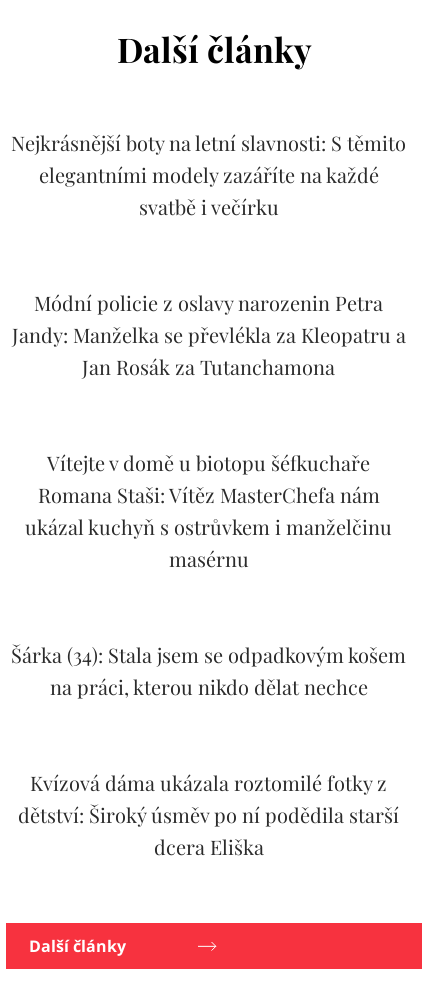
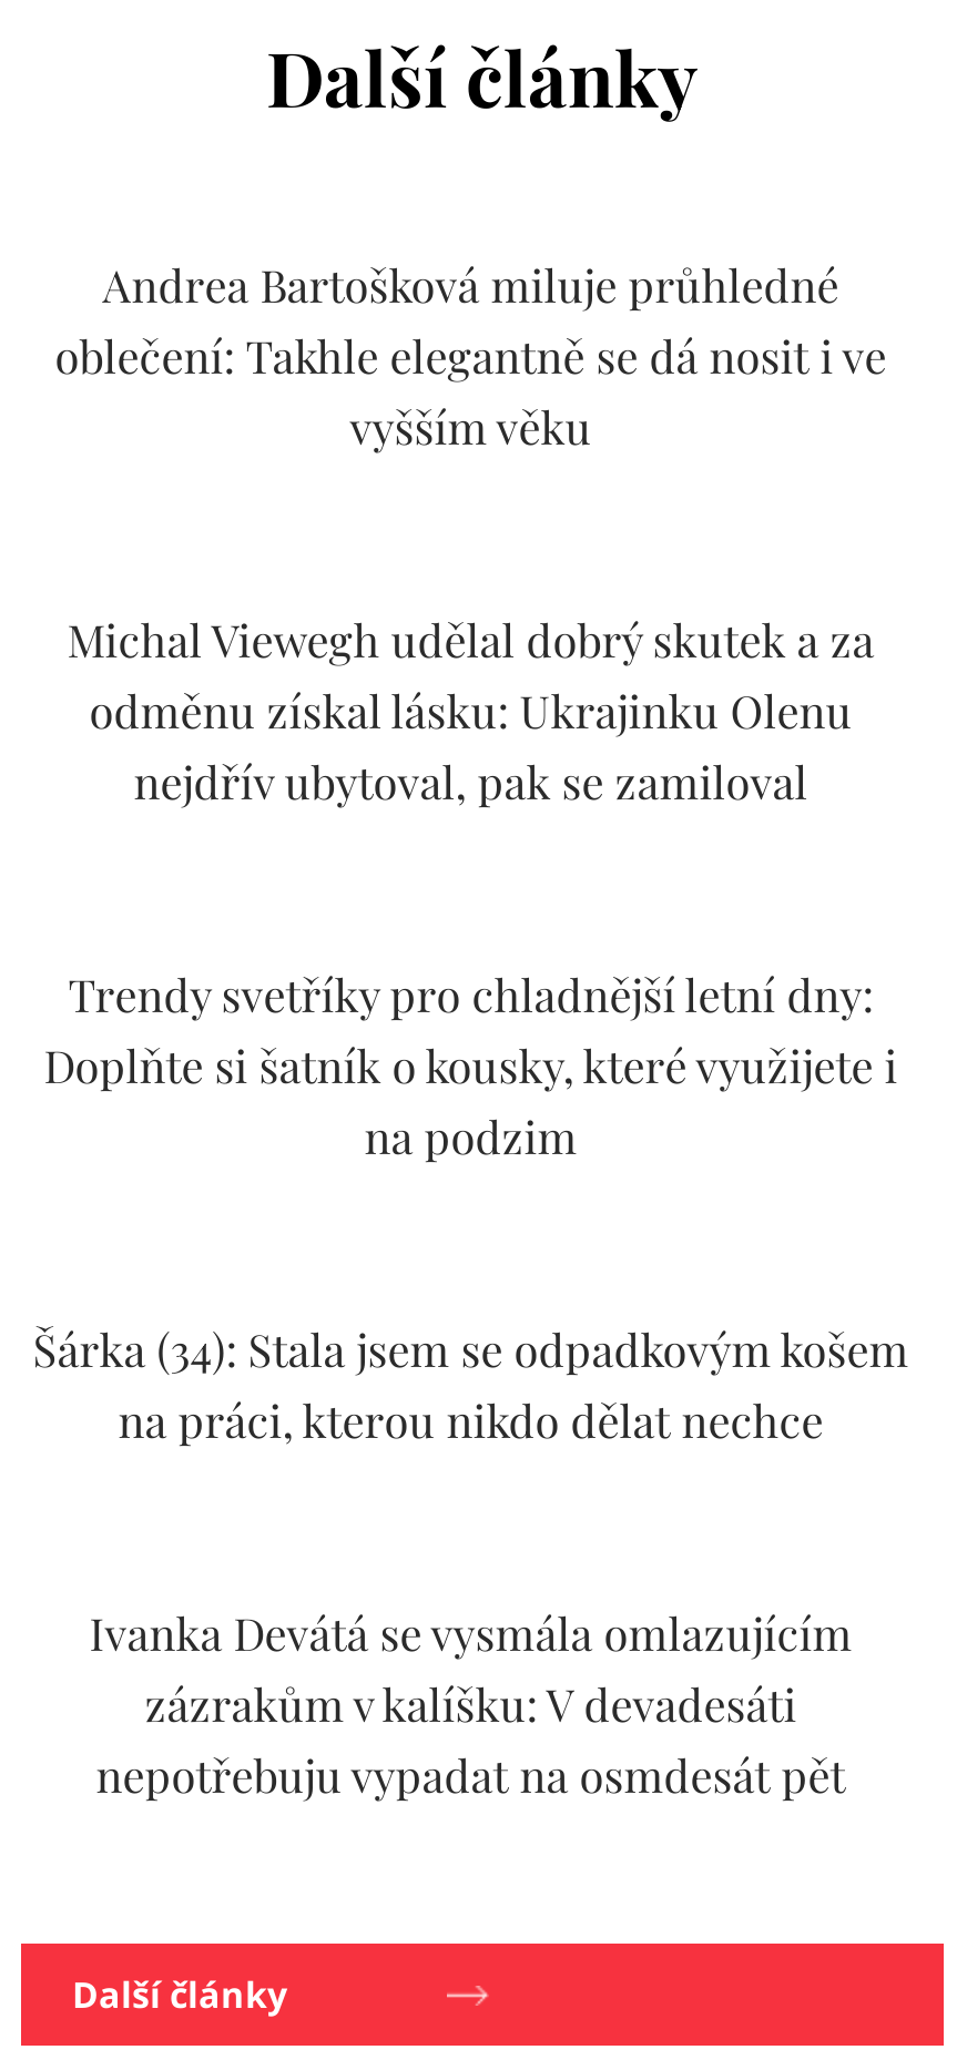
[11,129,406,220] Nejkrásnější boty na letní slavnosti: S těmito | elegantními modely zazáříte na každé | svatbě i večírku -> [55,255,887,457] Andrea Bartošková miluje průhledné | oblečení: Takhle elegantně se dá nosit i ve | vyšším věku
[12,289,406,380] Módní policie z oslavy narozenin Petra | Jandy: Manželka se převlékla za Kleopatru a | Jan Rosák za Tutanchamona -> [67,610,874,812] Michal Viewegh udělal dobrý skutek a za | odměnu získal lásku: Ukrajinku Olenu | nejdřív ubytoval, pak se zamiloval
[25,449,392,572] Vítejte v domě u biotopu šéfkuchaře | Romana Staši: Vítěz MasterChefa nám | ukázal kuchyň s ostrůvkem i manželčinu | masérnu -> [44,965,898,1167] Trendy svetříky pro chladnější letní dny: | Doplňte si šatník o kousky, které využijete i | na podzim
[18,769,399,860] Kvízová dáma ukázala roztomilé fotky z | dětství: Široký úsměv po ní podědila starší | dcera Eliška -> [89,1603,852,1805] Ivanka Devátá se vysmála omlazujícím | zázrakům v kalíšku: V devadesáti | nepotřebuju vypadat na osmdesát pět

